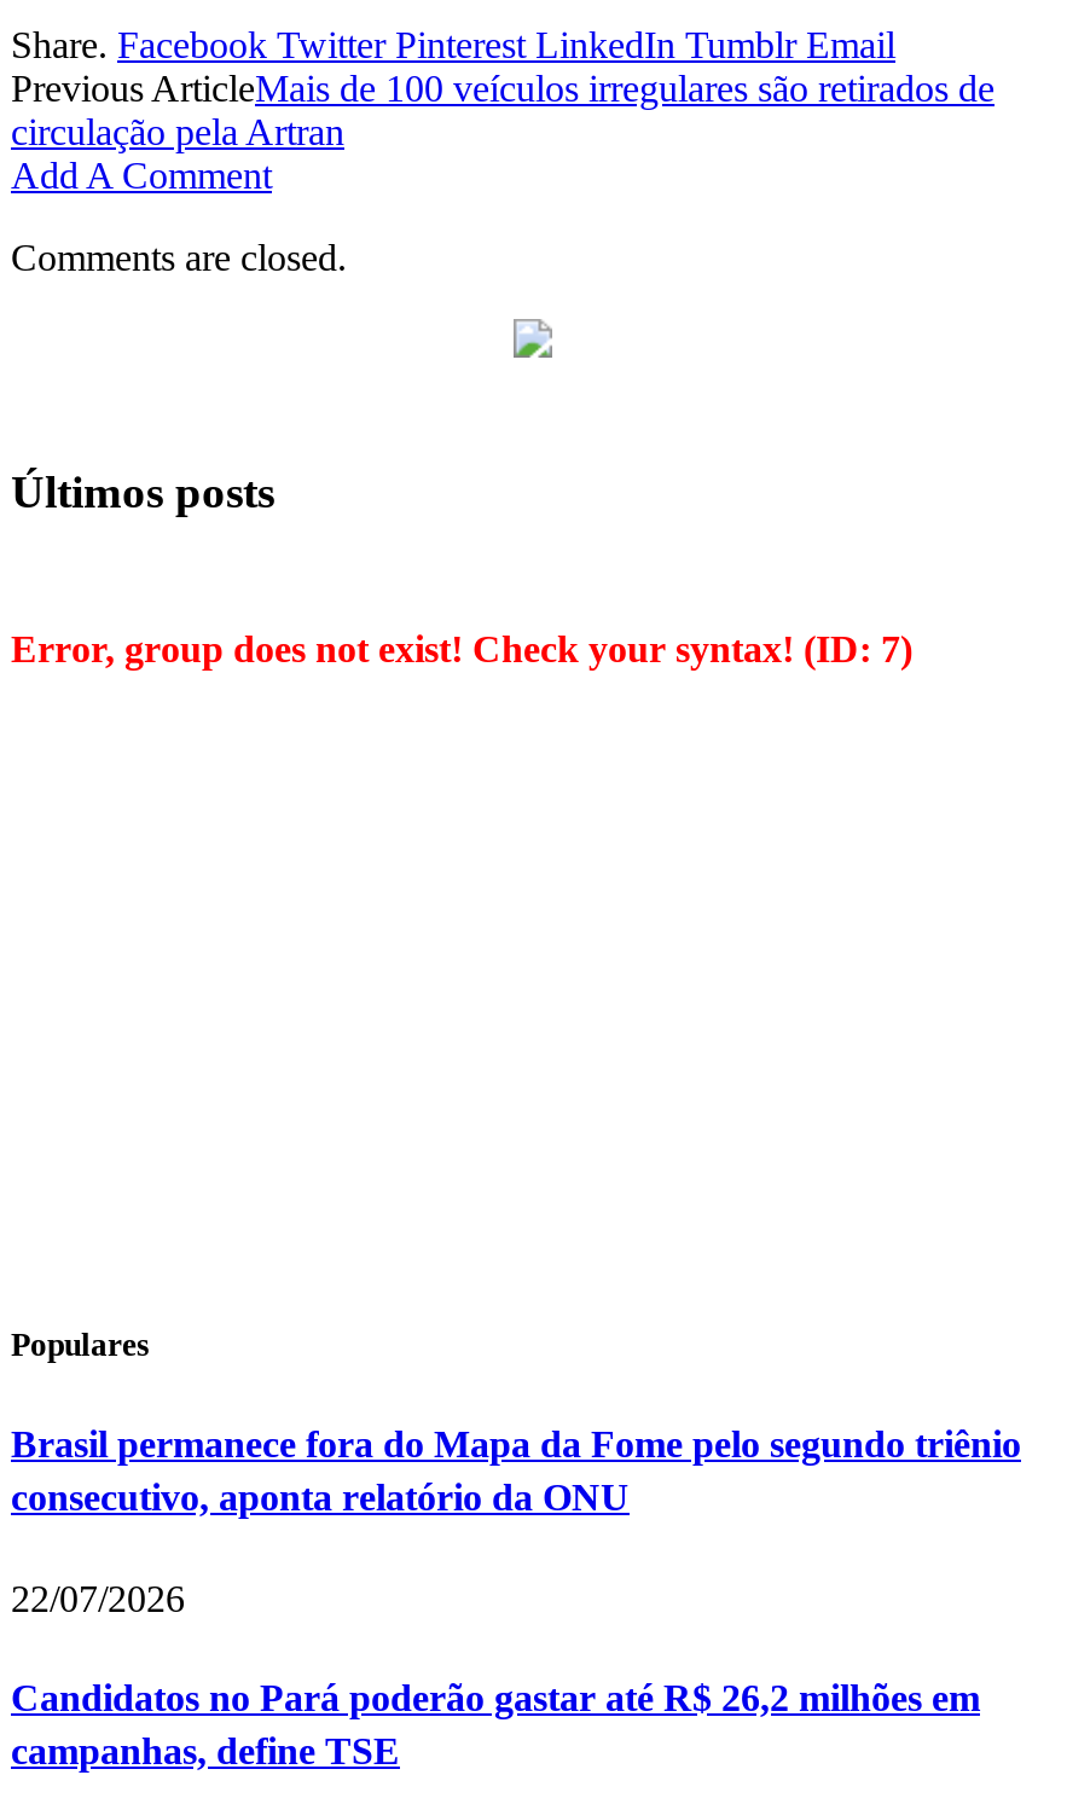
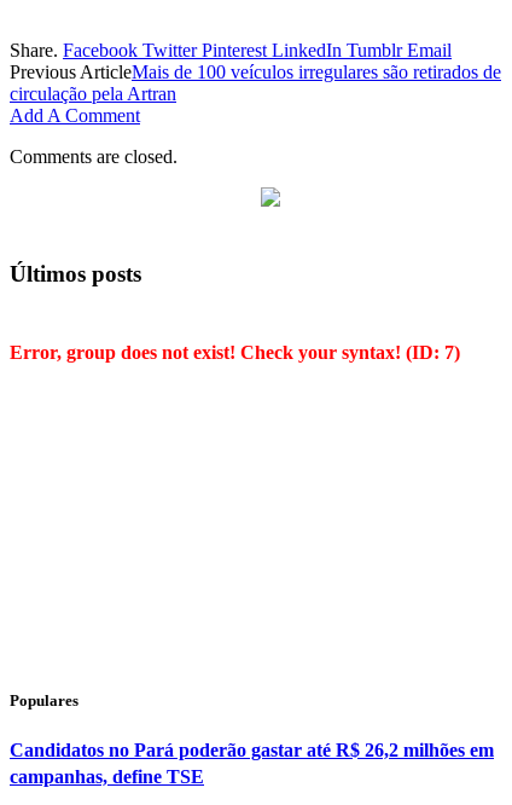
[11,1424,1021,1618] Brasil permanece fora do Mapa da Fome pelo segundo triênio | consecutivo, aponta relatório da ONU | 22/07/2026 -> none

